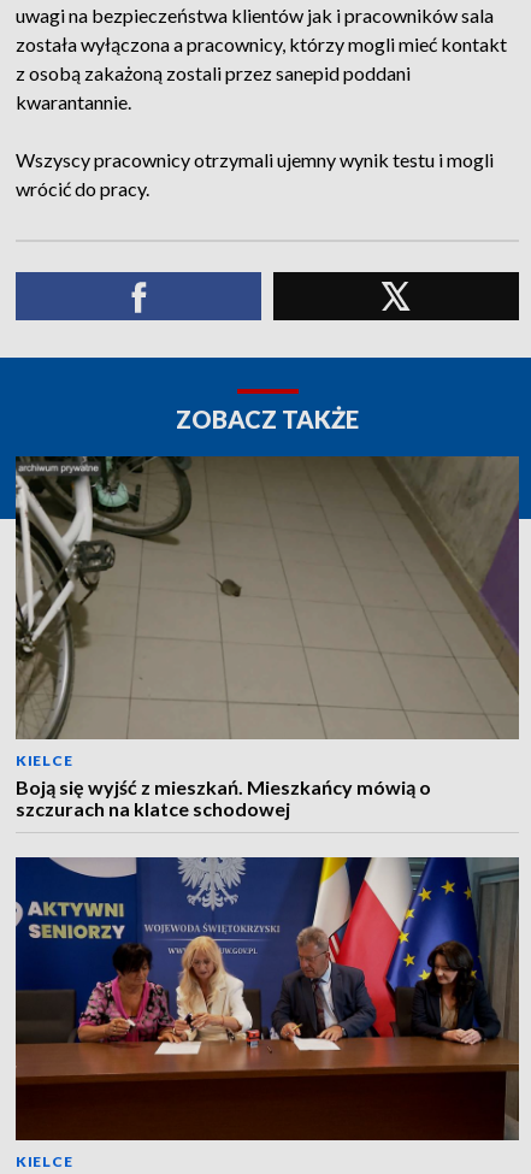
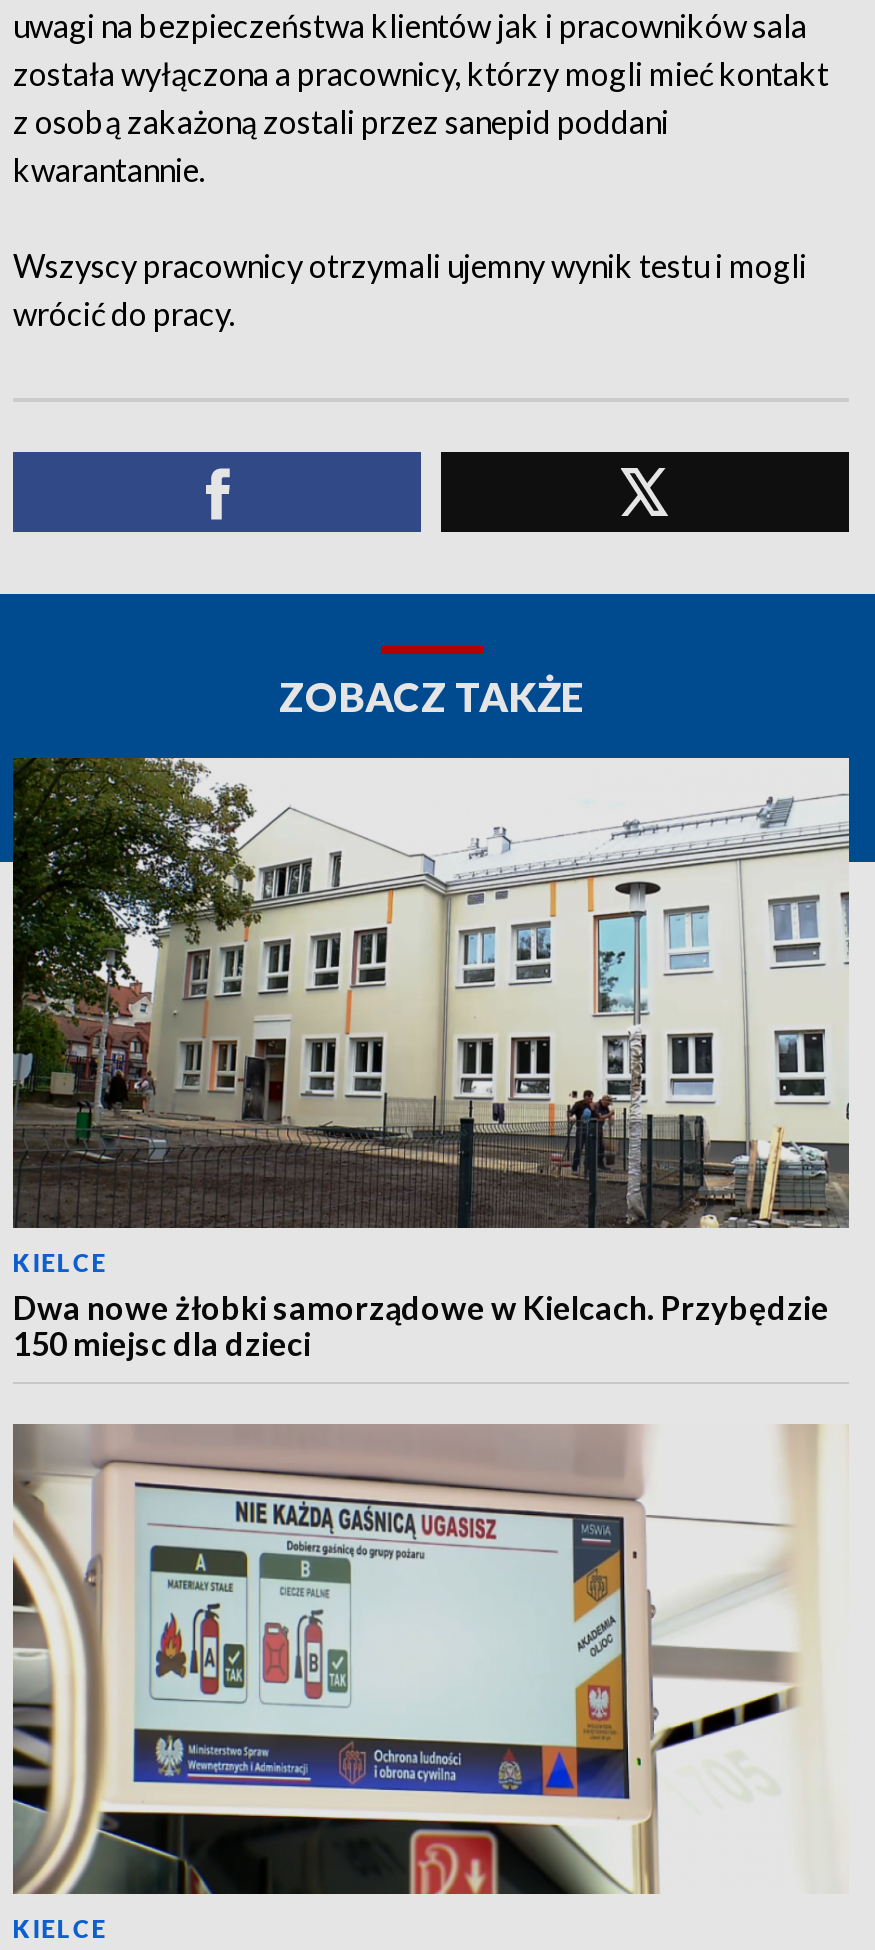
[14,455,520,820] [image] | Boją się wyjść z mieszkań. Mieszkańcy mówią o | szczurach na klatce schodowej -> [11,756,851,1362] [image] | Dwa nowe żłobki samorządowe w Kielcach. Przybędzie | 150 miejsc dla dzieci
[14,856,520,1141] [image] -> [11,1422,849,1896] [image]

